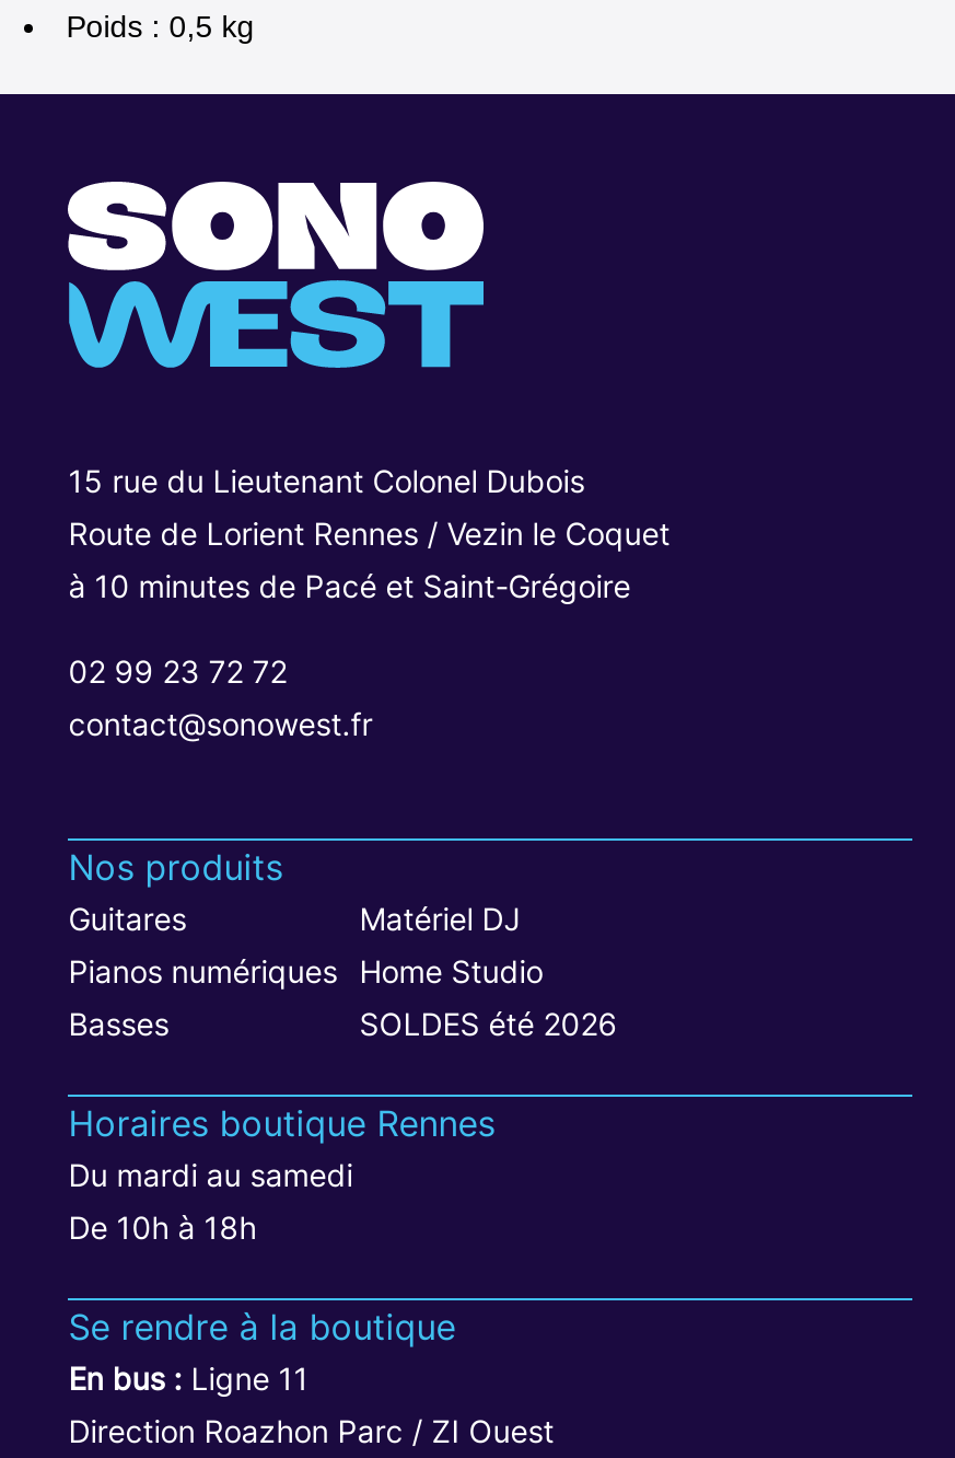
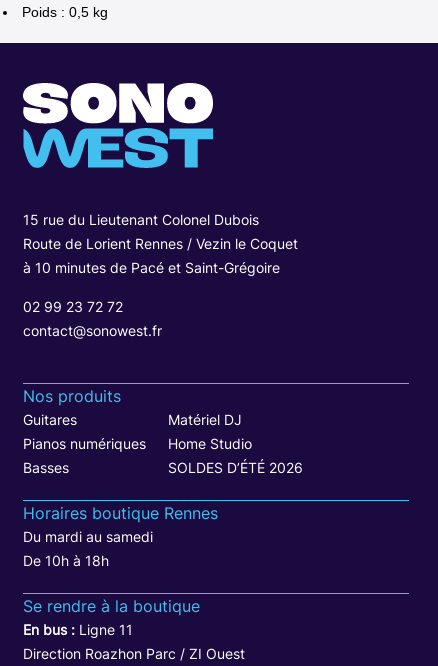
[359,1005,617,1042] SOLDES été 2026 -> [168,459,303,476] SOLDES D’ÉTÉ 2026

